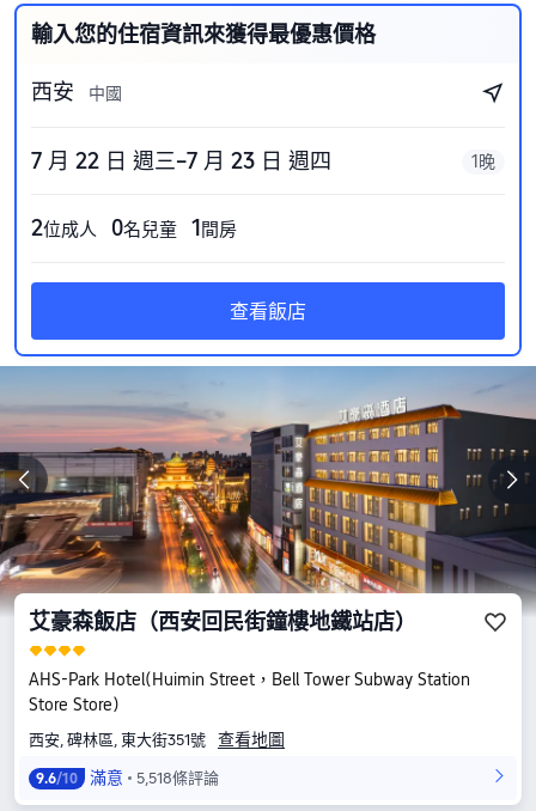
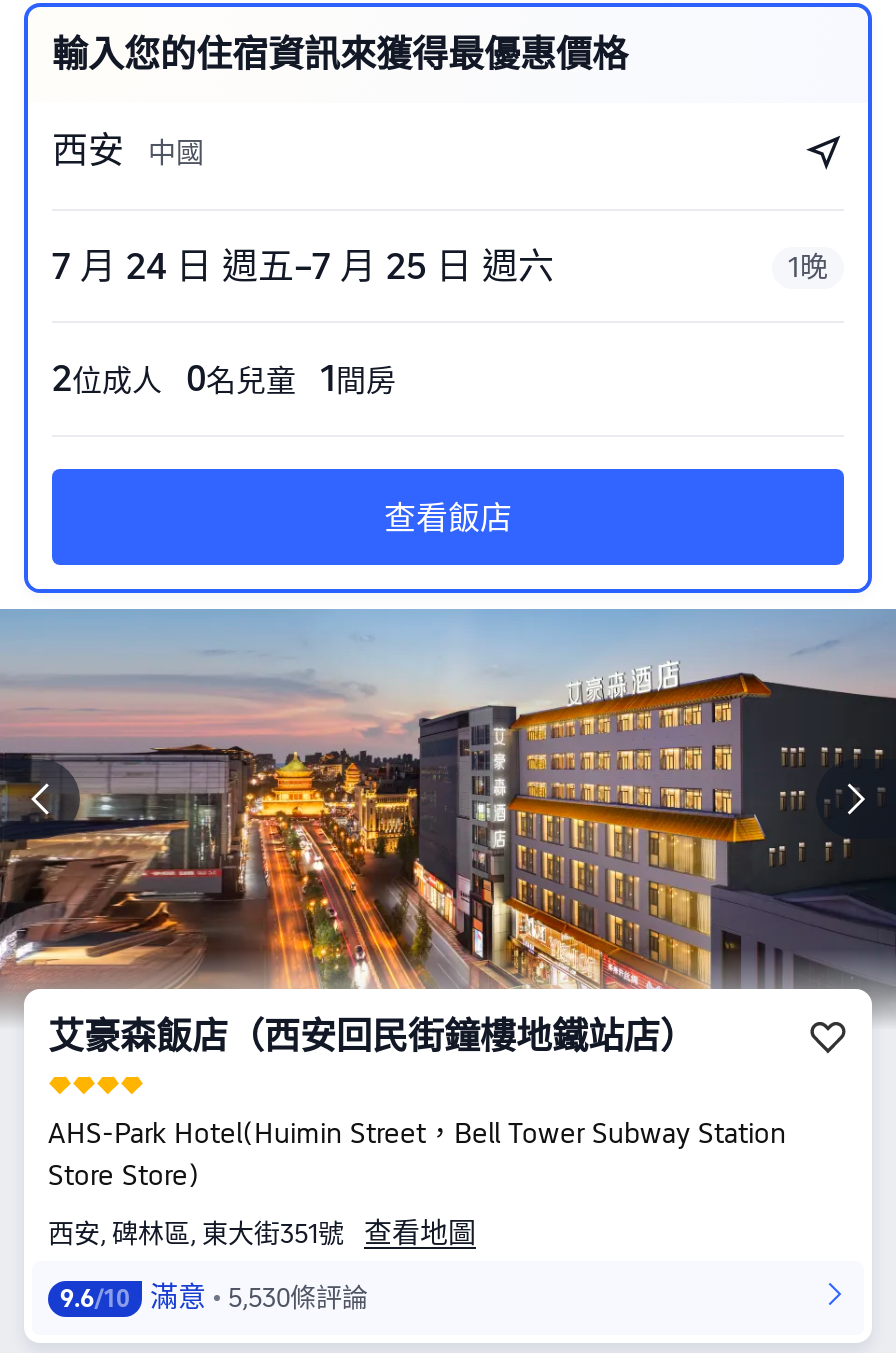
[31,148,331,173] 7 月 22 日 週三–7 月 23 日 週四 -> [52,245,554,287] 7 月 24 日 週五–7 月 25 日 週六
[136,769,219,787] 5,518條評論 -> [228,1283,368,1313] 5,530條評論

